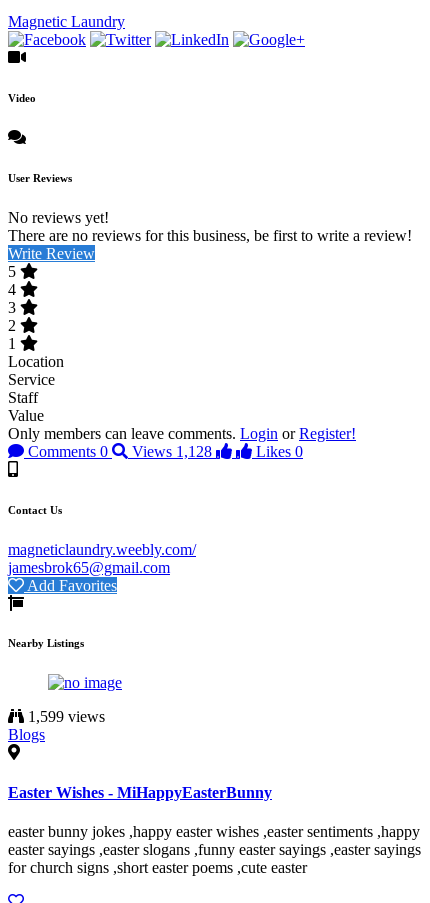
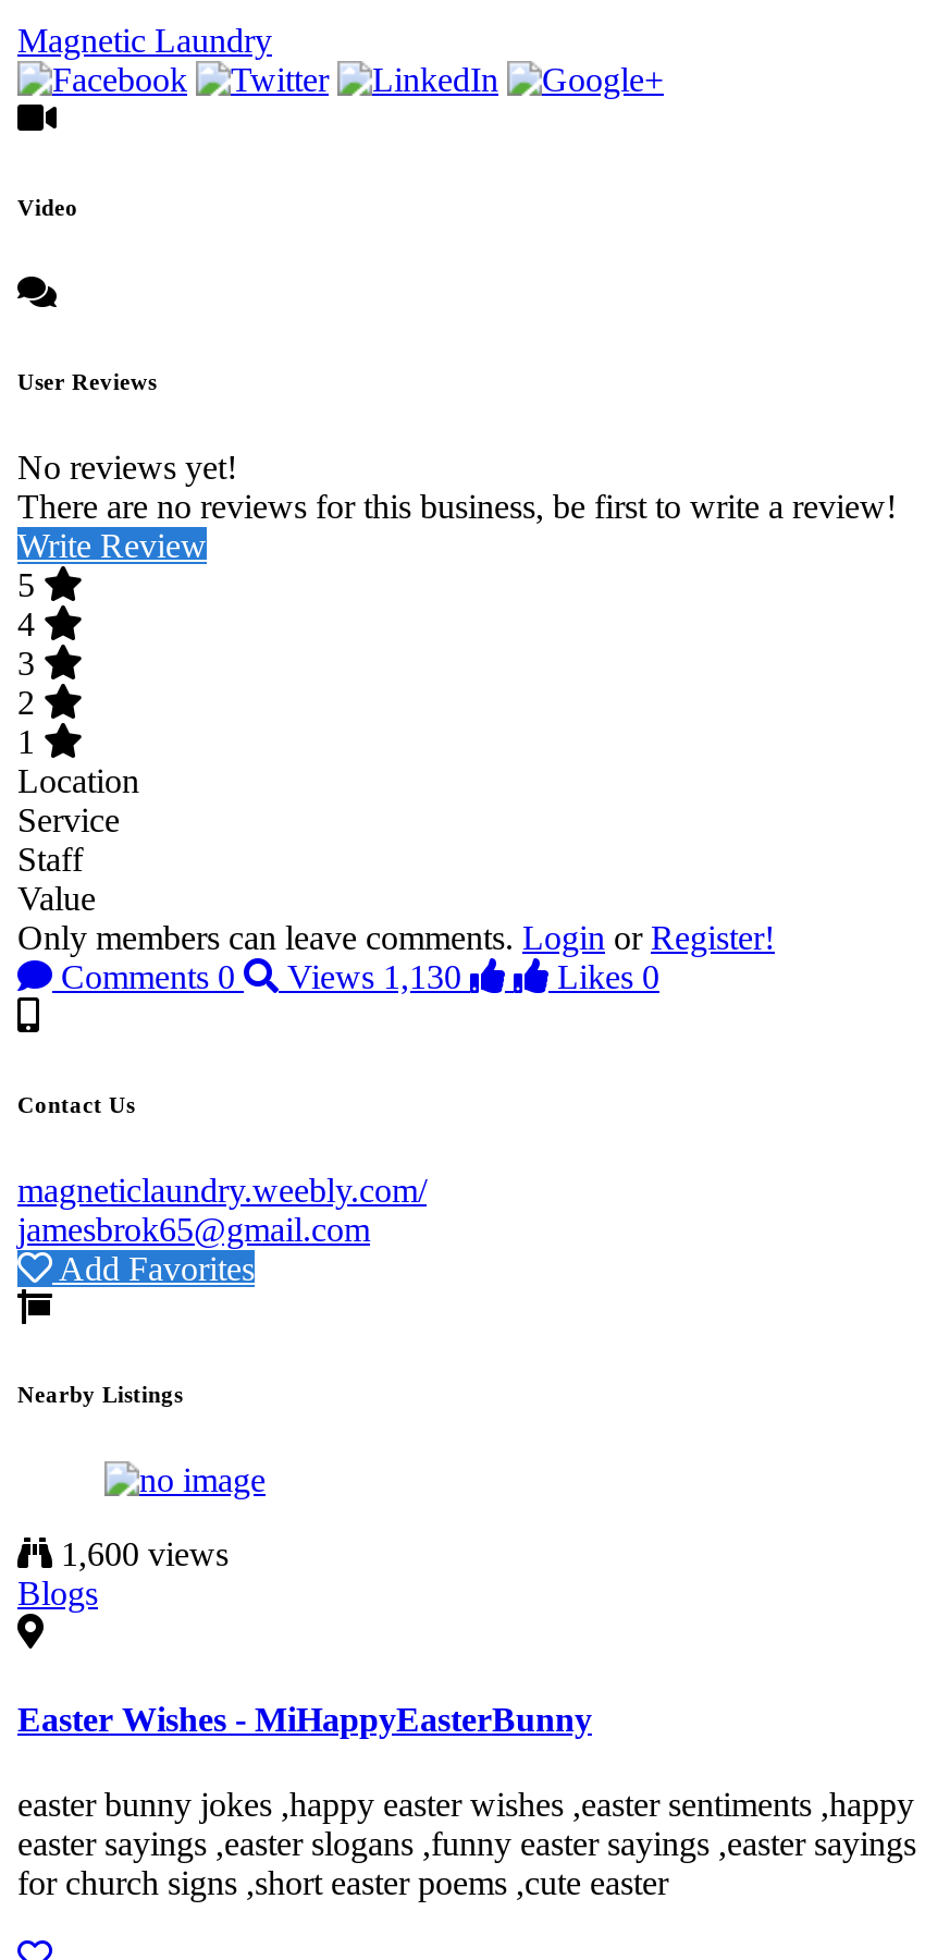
[24,443,212,460] Comments 0 Views 1,128 -> [52,957,461,994] Comments 0 Views 1,130
[24,708,105,725] 1,599 views -> [52,1536,229,1573] 1,600 views

